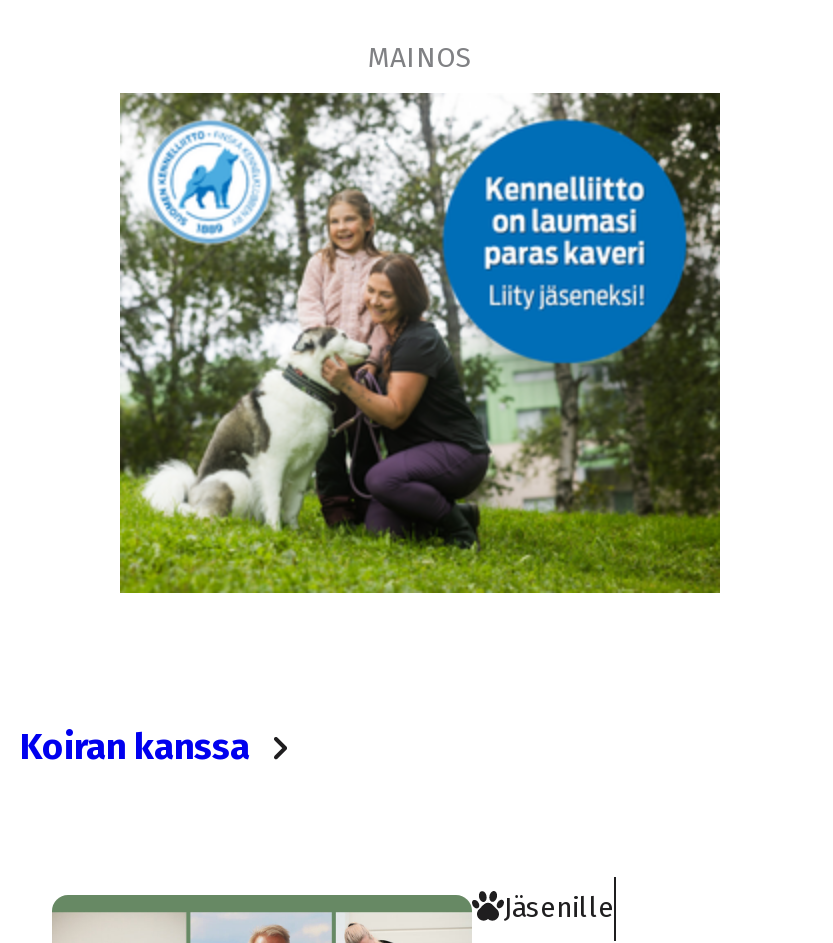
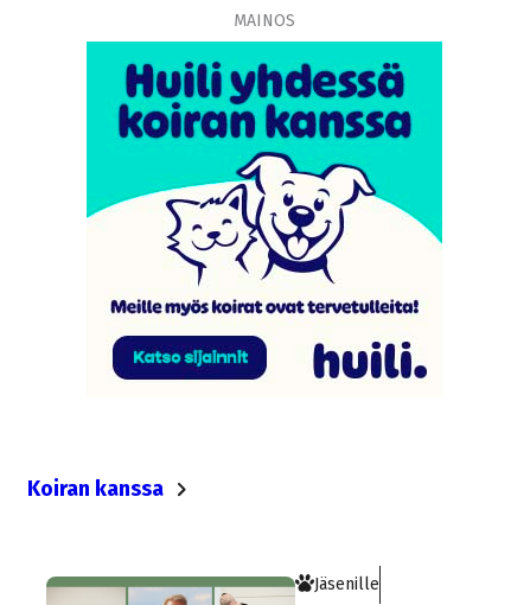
[118,91,722,595] [image] -> [85,40,443,381] [image]

